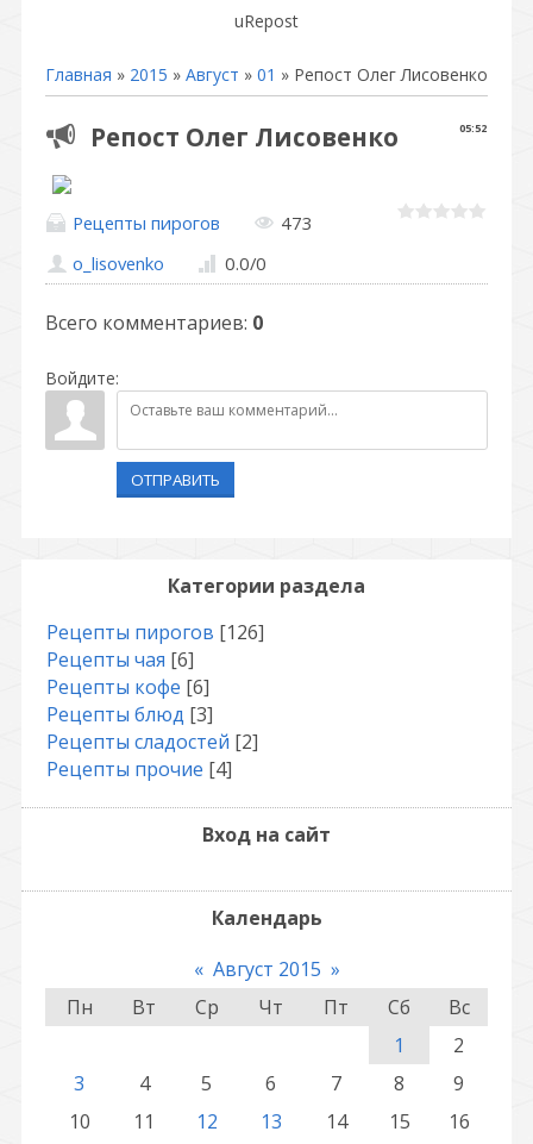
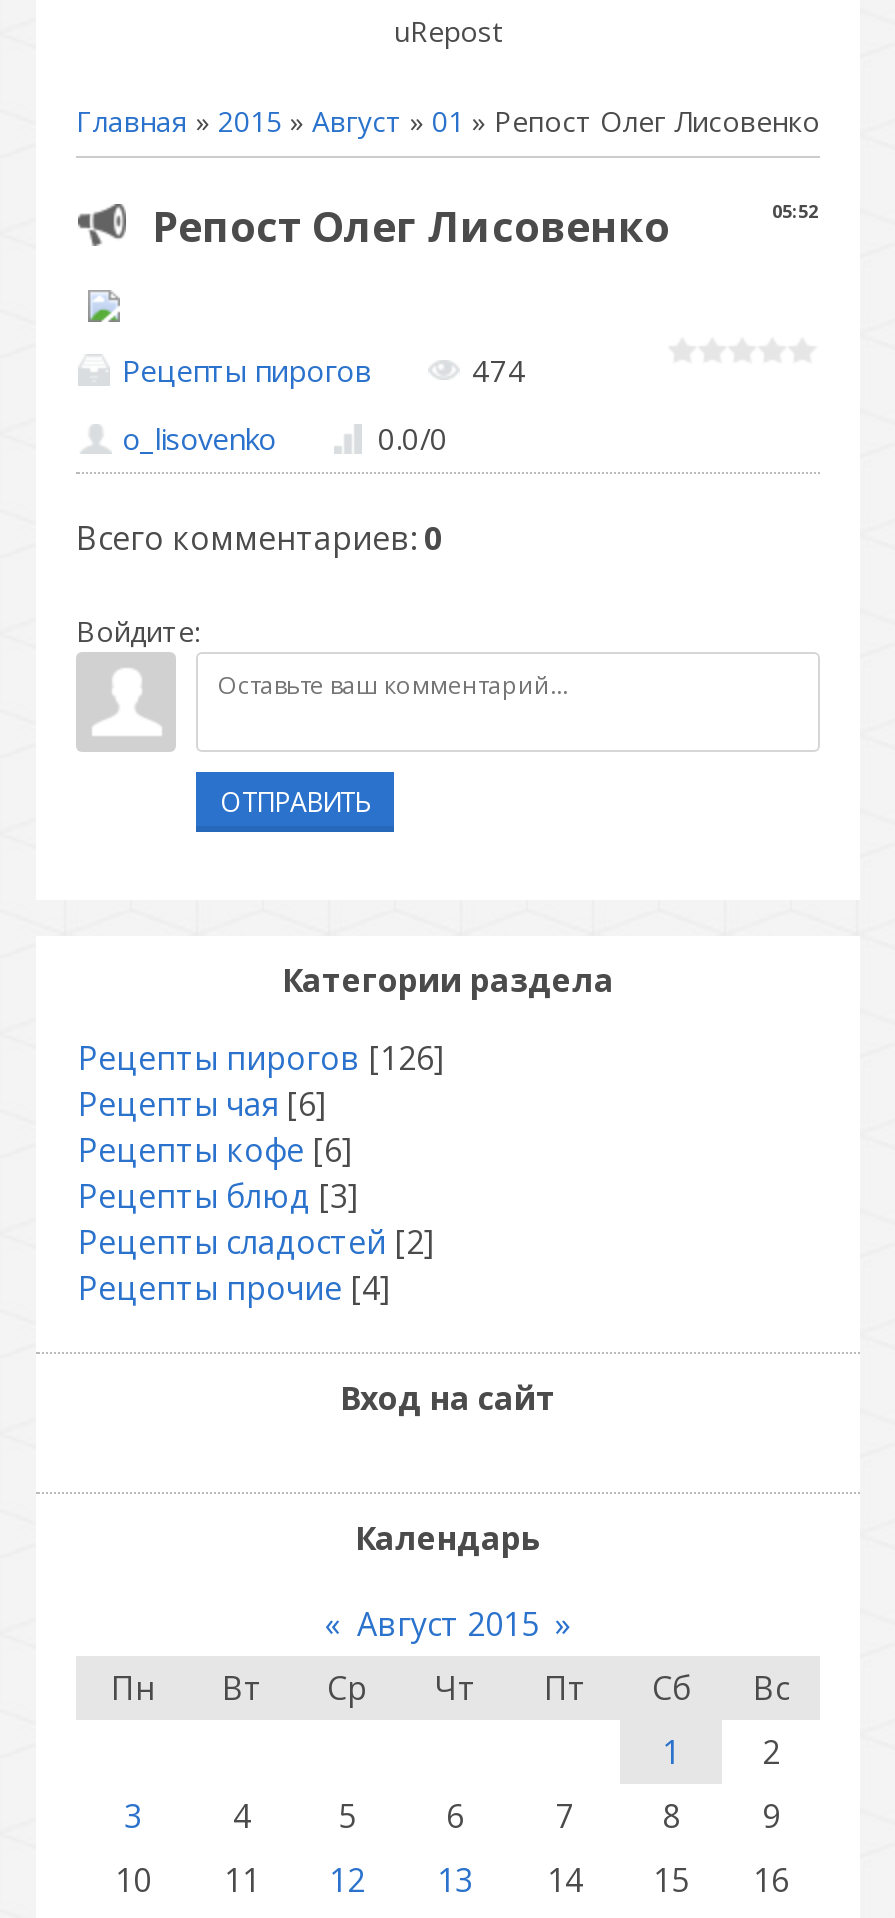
[281,211,313,235] 473 -> [472,350,526,390] 474

